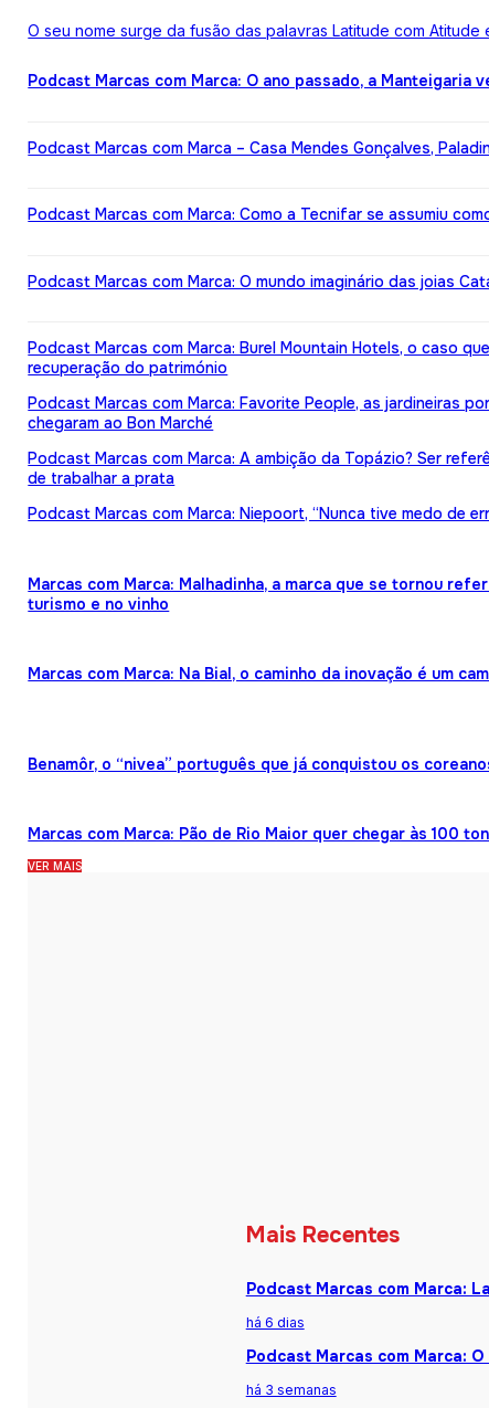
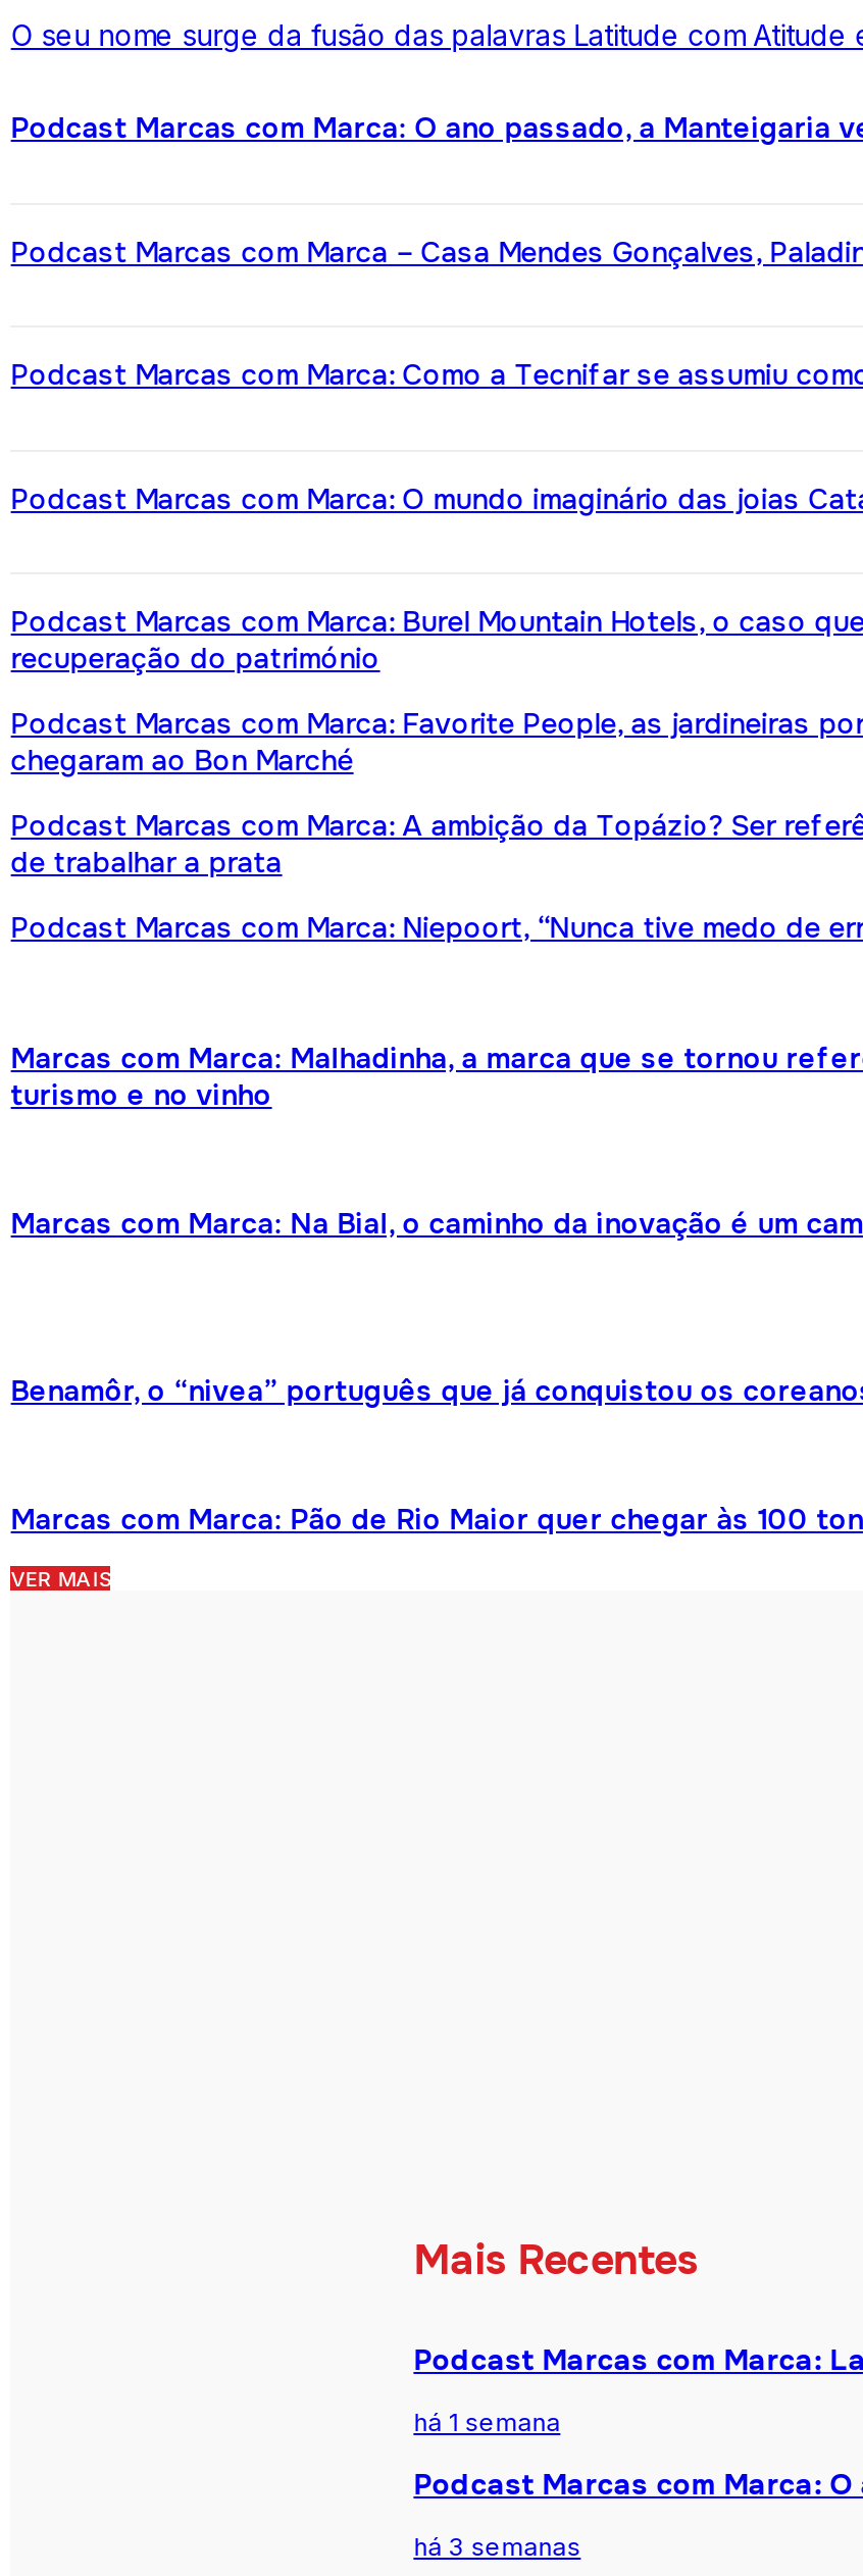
[246,1314,304,1331] há 6 dias -> [414,2407,560,2437] há 1 semana

